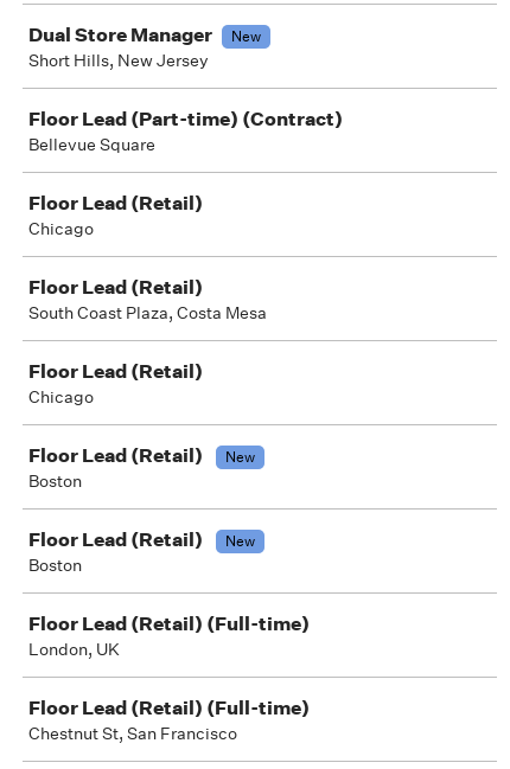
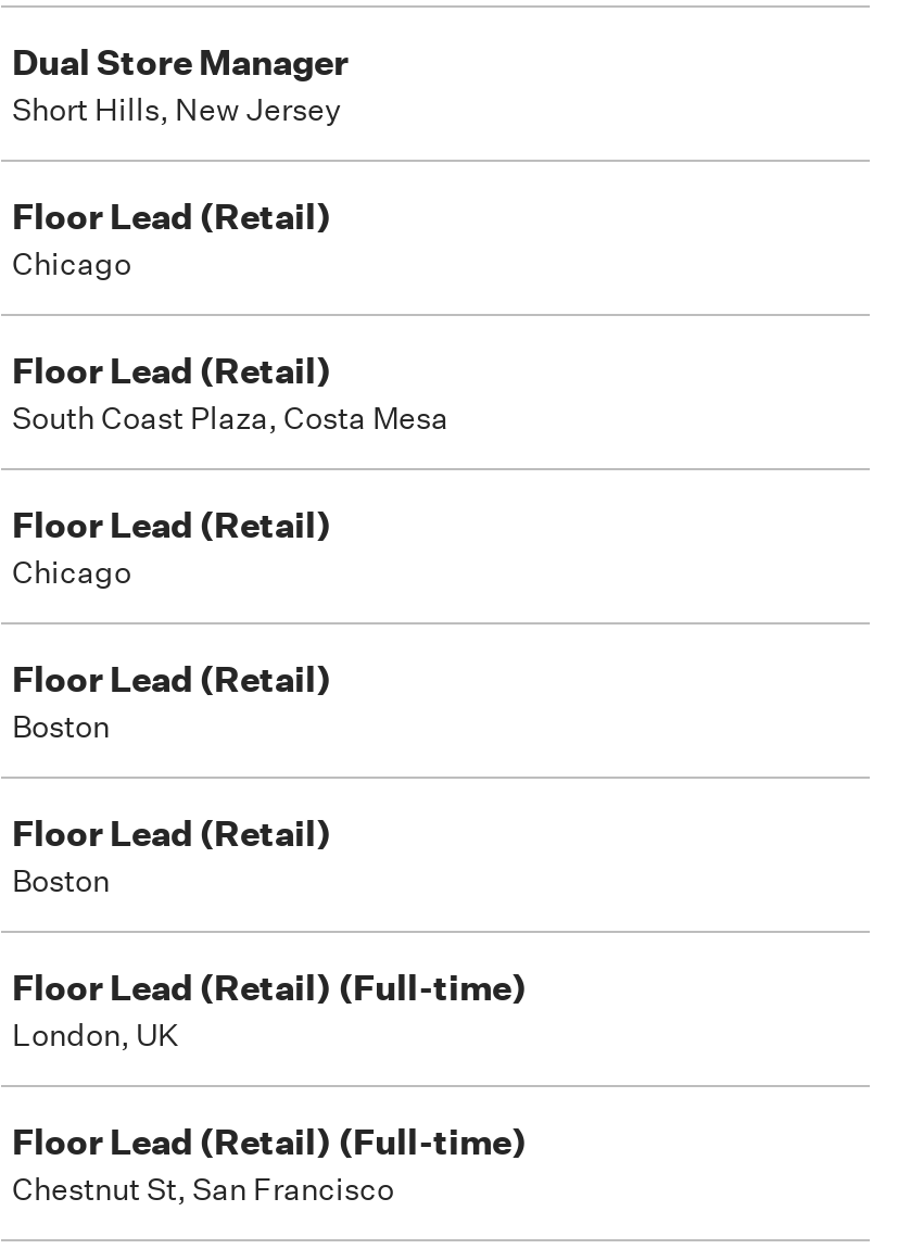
[231,26,261,46] New -> none
[28,107,343,155] Floor Lead (Part-time) (Contract) | Bellevue Square -> none
[225,447,255,467] New -> none
[225,531,255,551] New -> none

